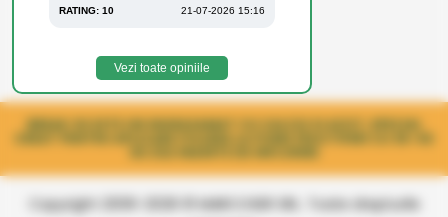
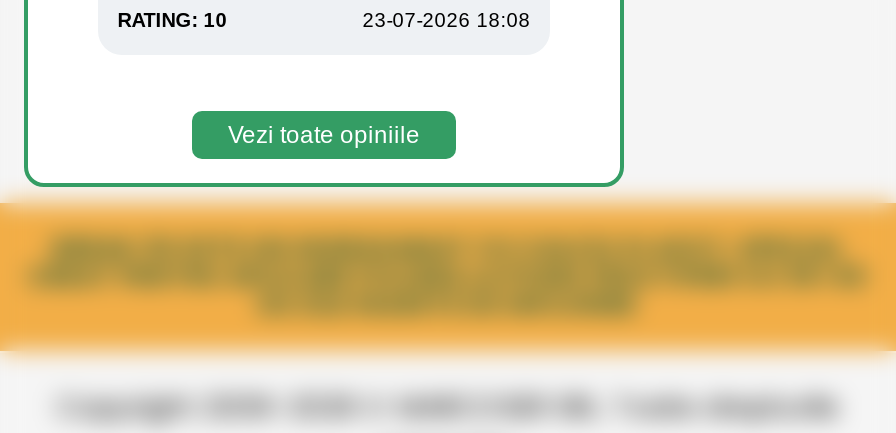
[181,5,265,16] 21-07-2026 15:16 -> [362,9,530,31] 23-07-2026 18:08

